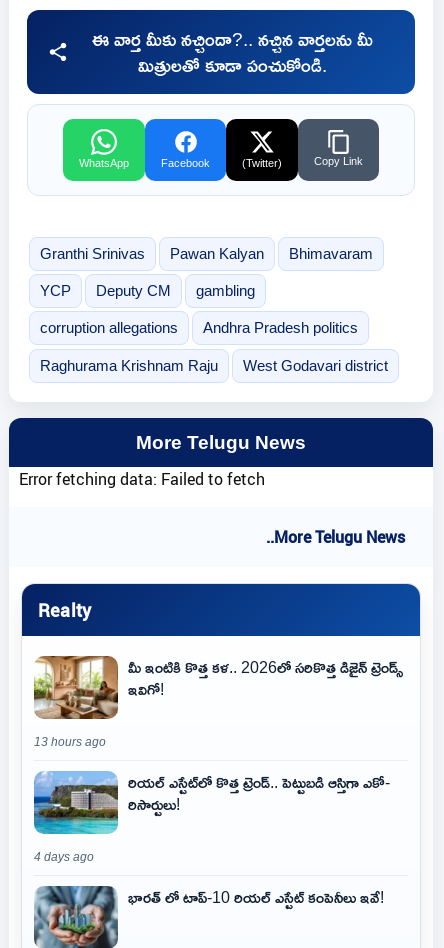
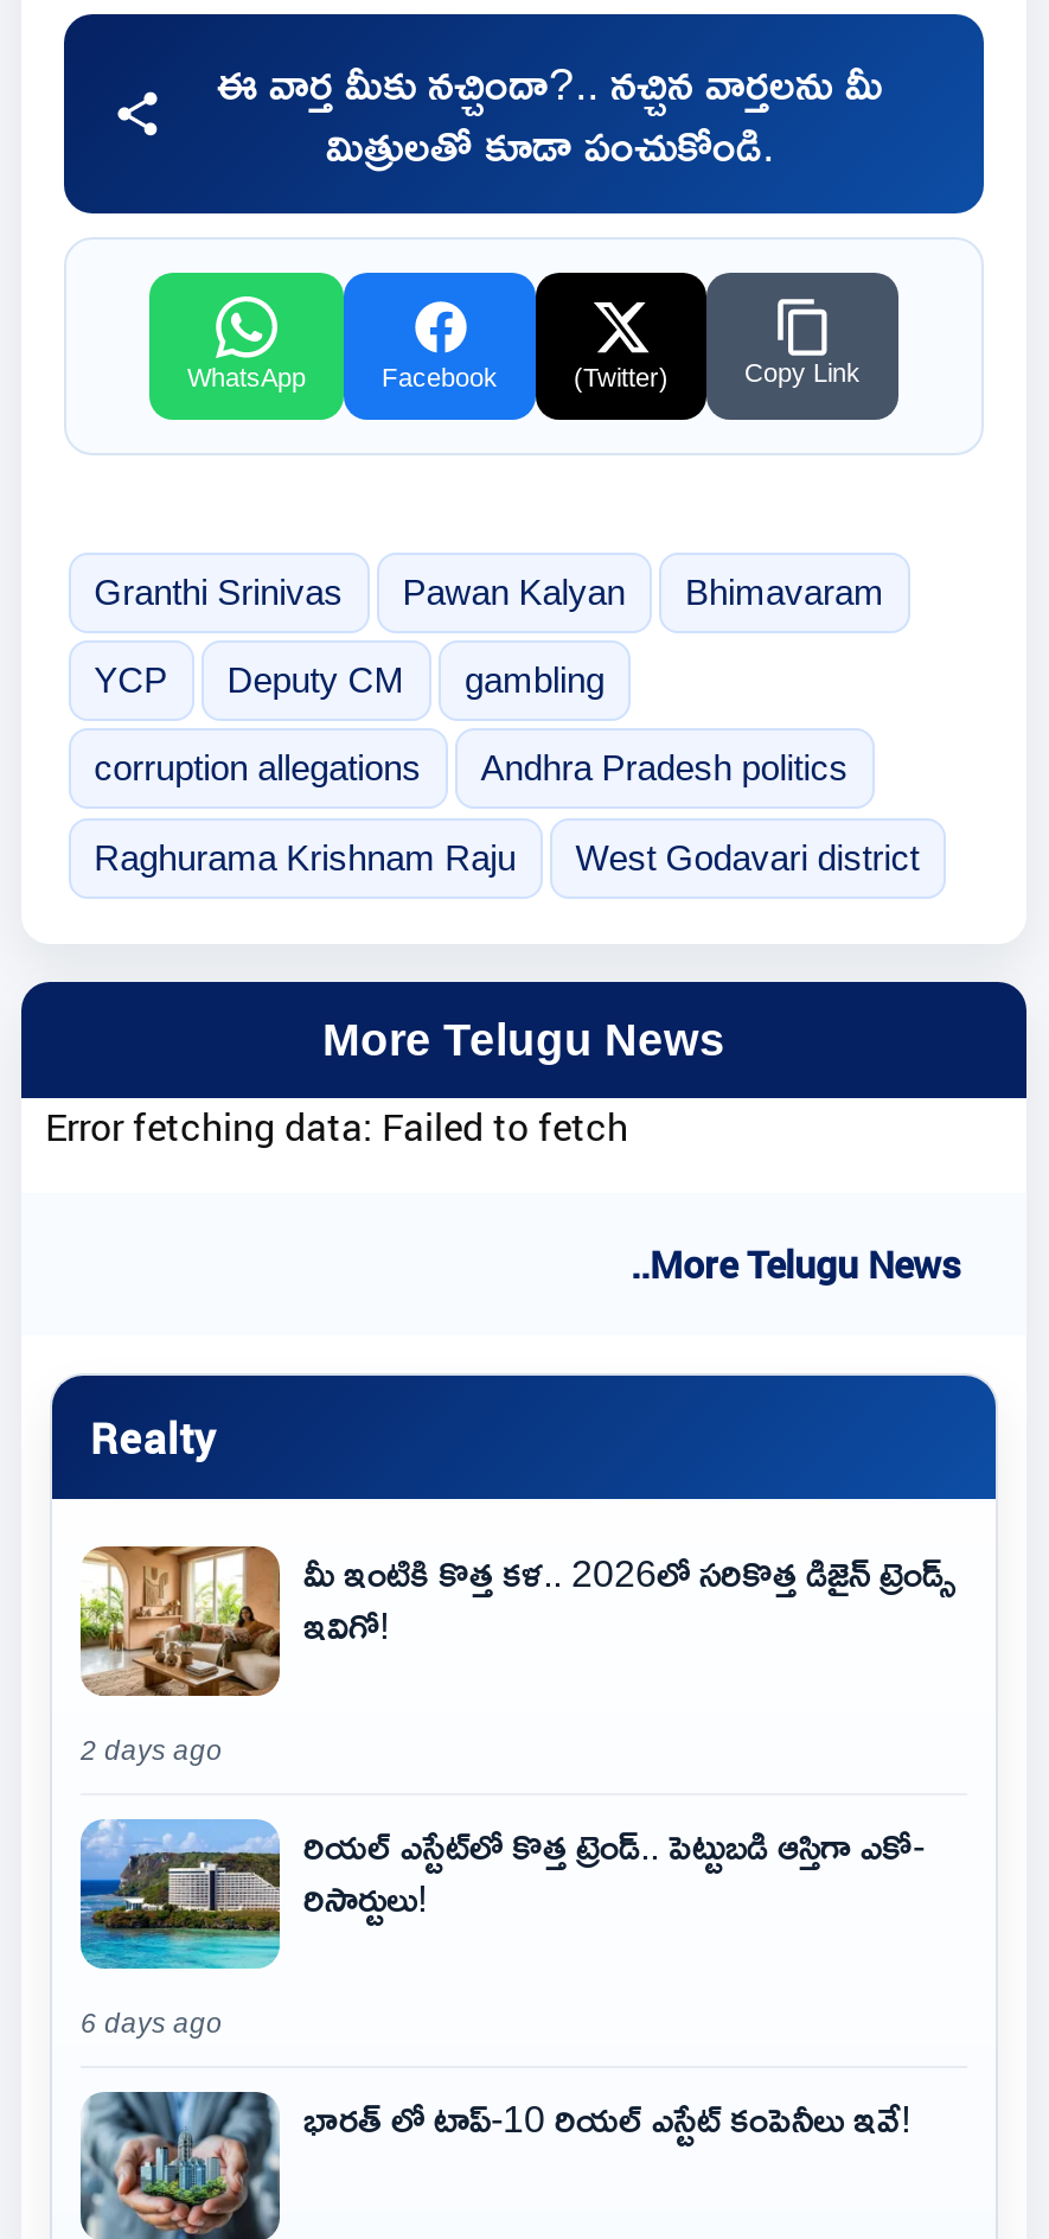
[34,736,106,748] 13 hours ago -> [81,1737,223,1765] 2 days ago
[34,851,94,863] 4 days ago -> [81,2010,223,2038] 6 days ago

